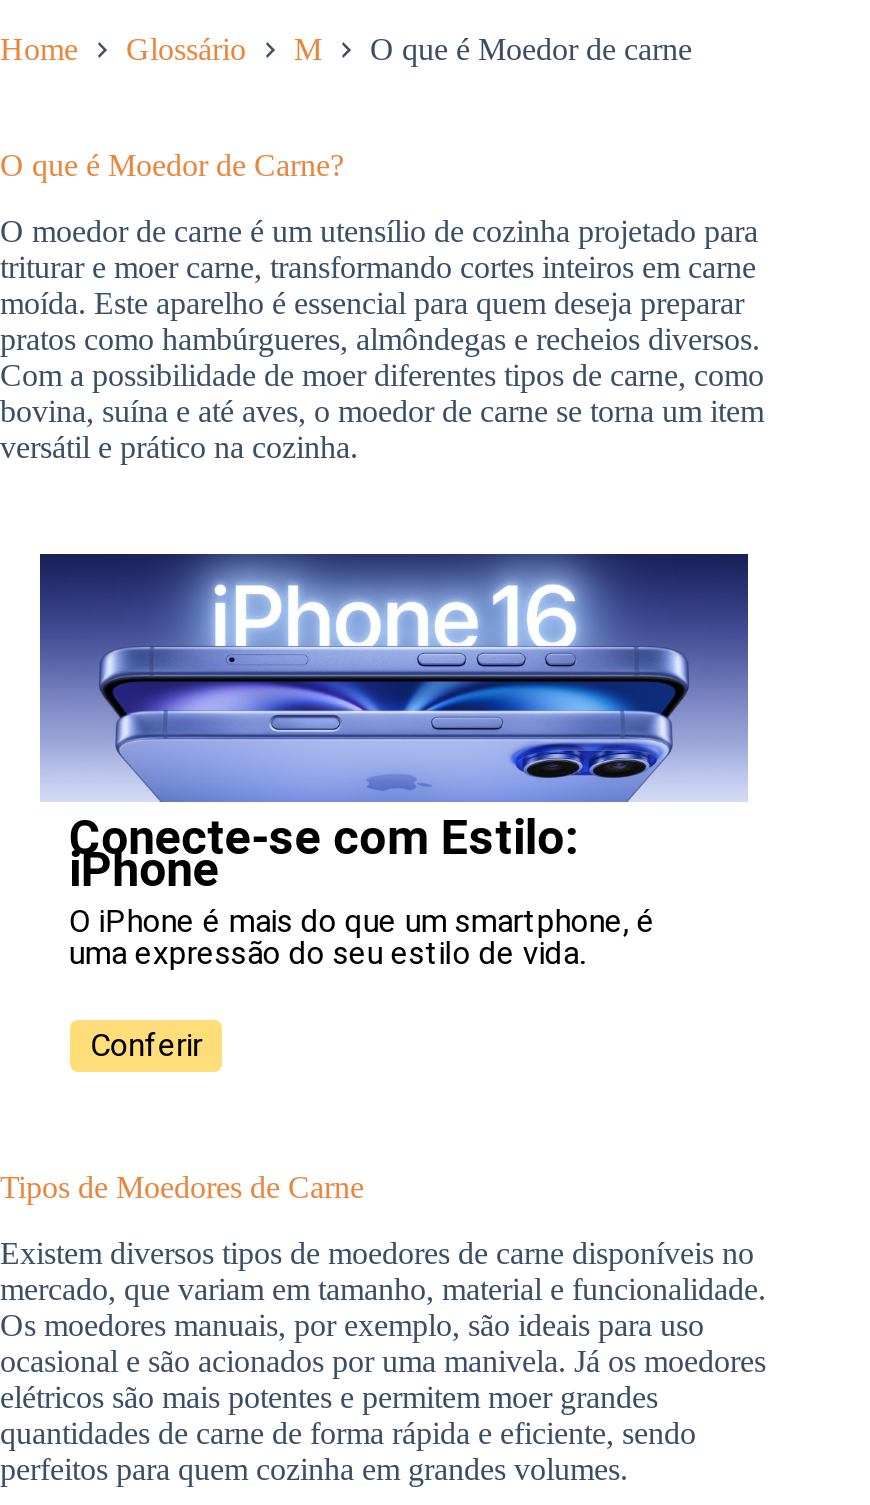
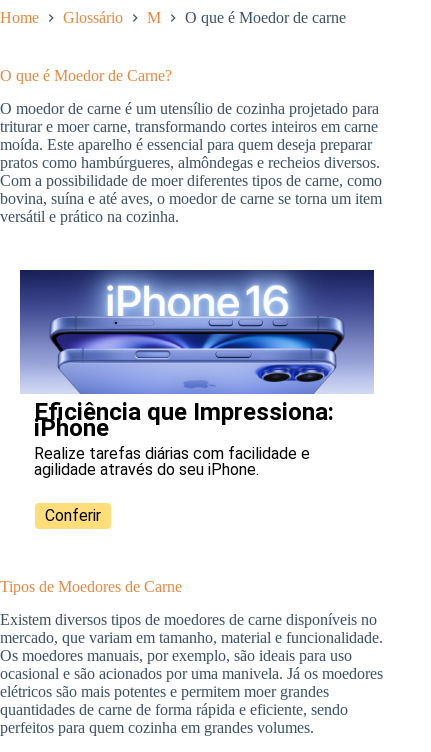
[69,810,577,866] Conecte-se com Estilo: -> [34,398,334,426] Eficiência que Impressiona:
[69,902,655,972] O iPhone é mais do que um smartphone, é | uma expressão do seu estilo de vida. -> [34,444,310,479] Realize tarefas diárias com facilidade e | agilidade através do seu iPhone.

